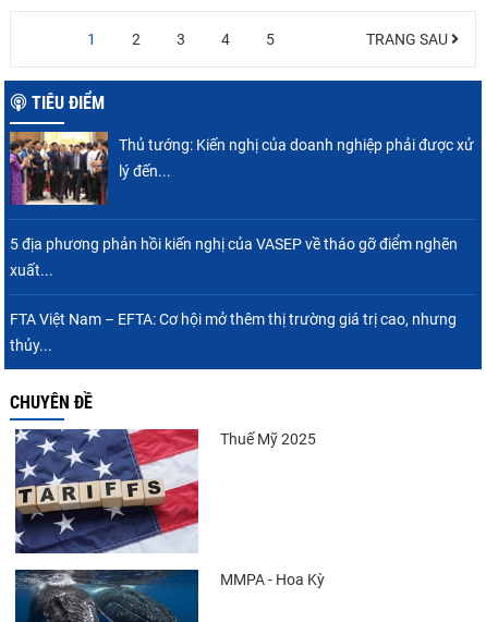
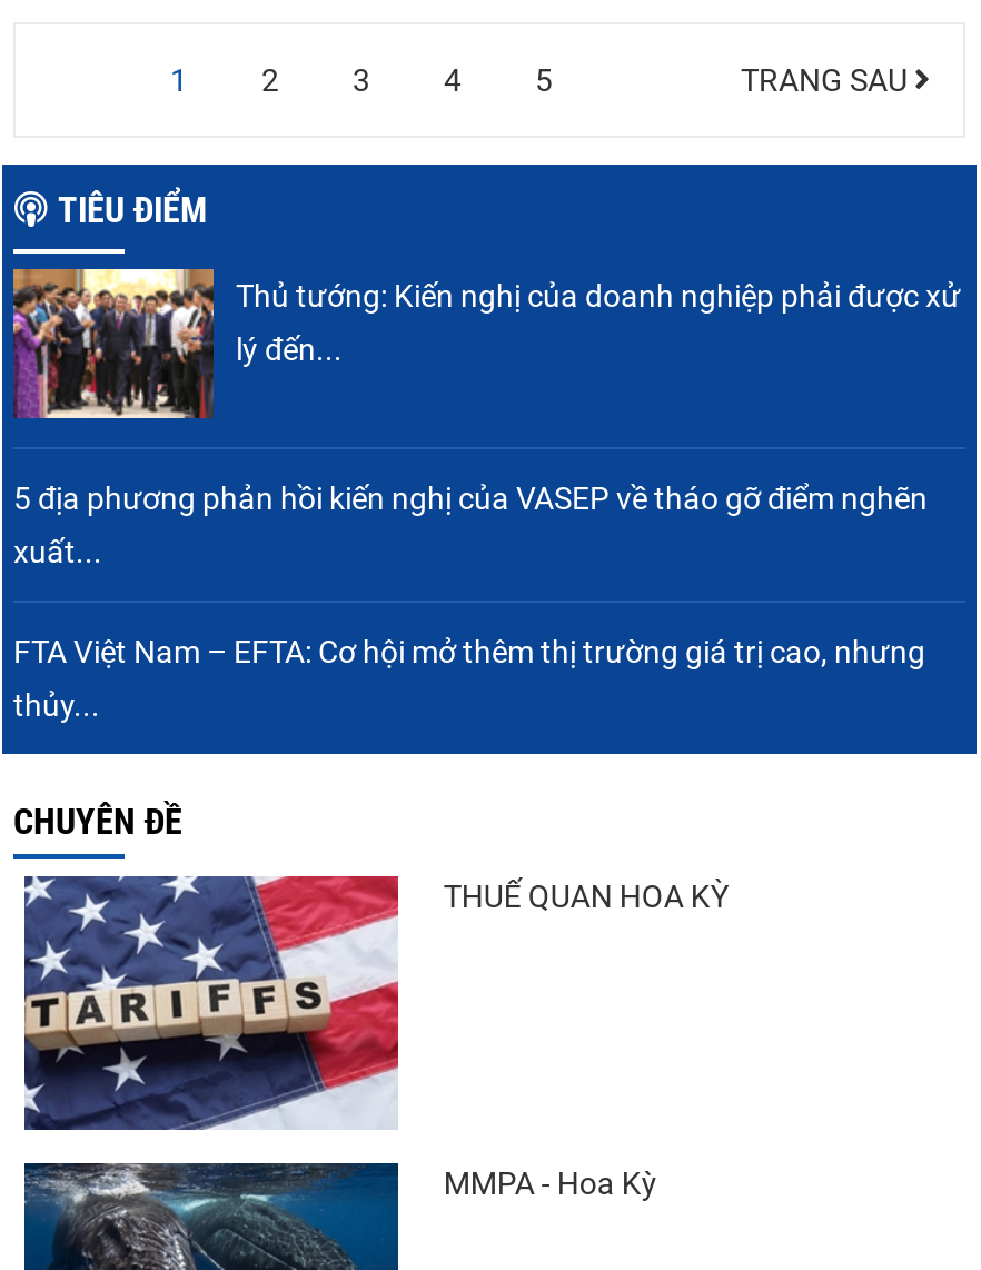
[220,430,316,448] Thuế Mỹ 2025 -> [443,879,728,914] THUẾ QUAN HOA KỲ

